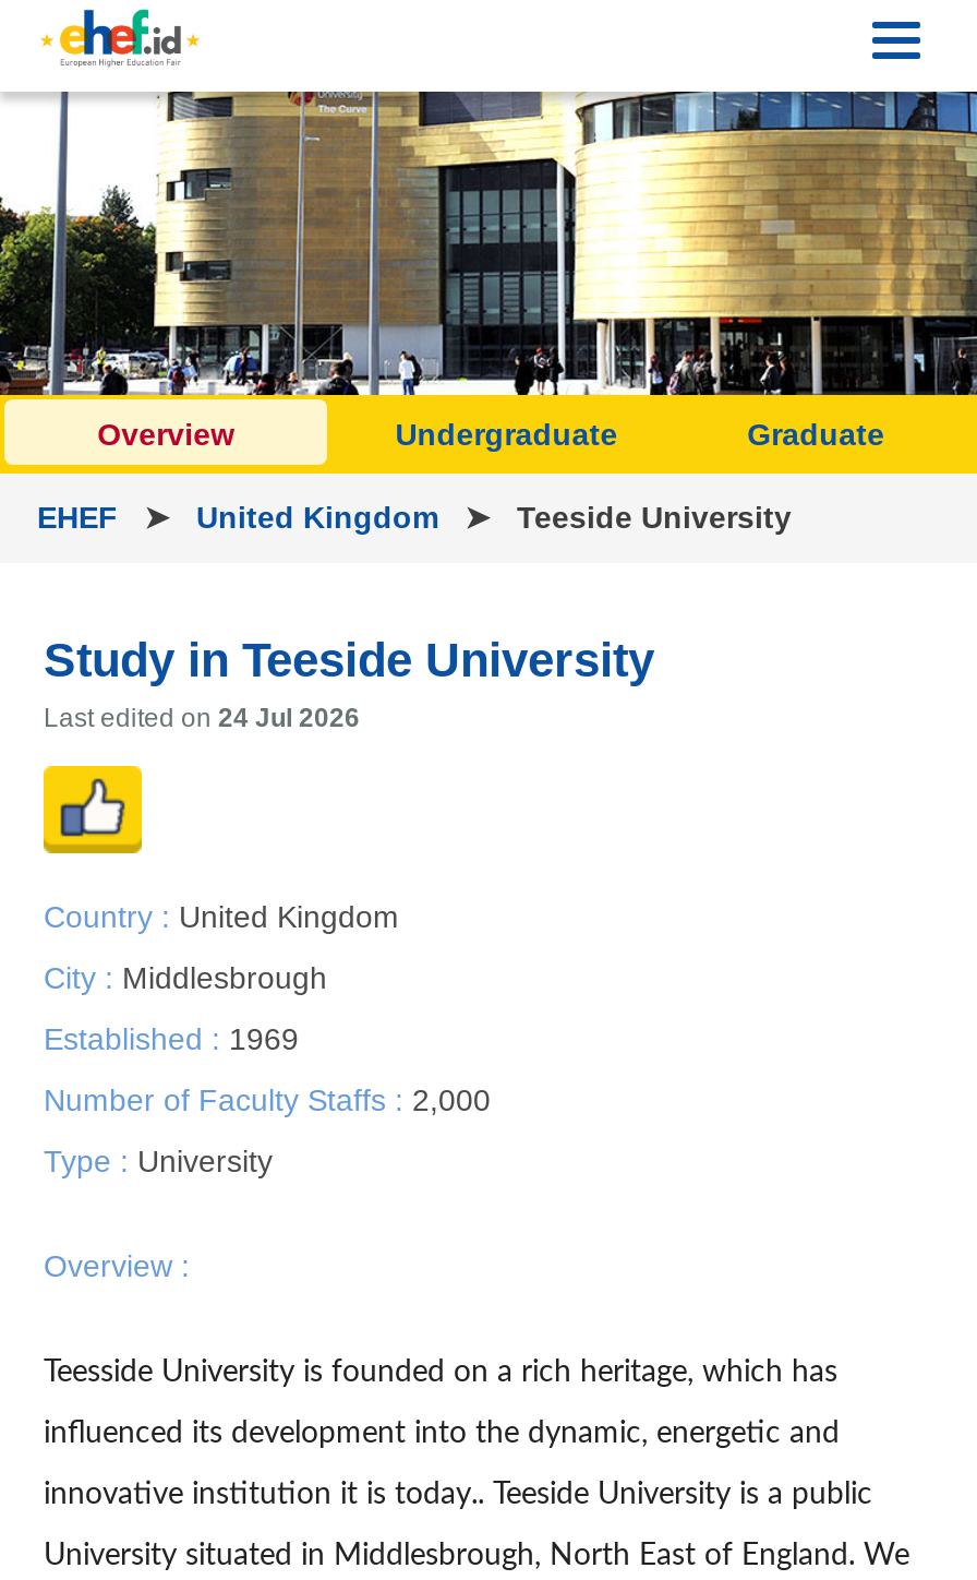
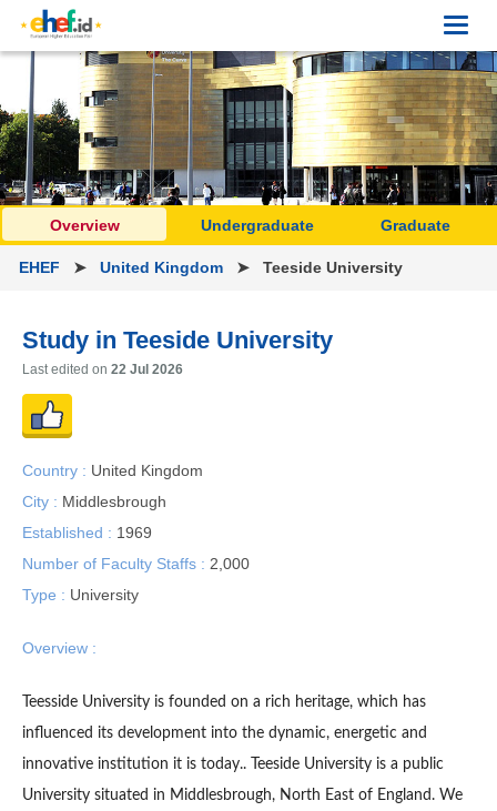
[44,703,360,733] Last edited on 24 Jul 2026 -> [22,362,183,377] Last edited on 22 Jul 2026

